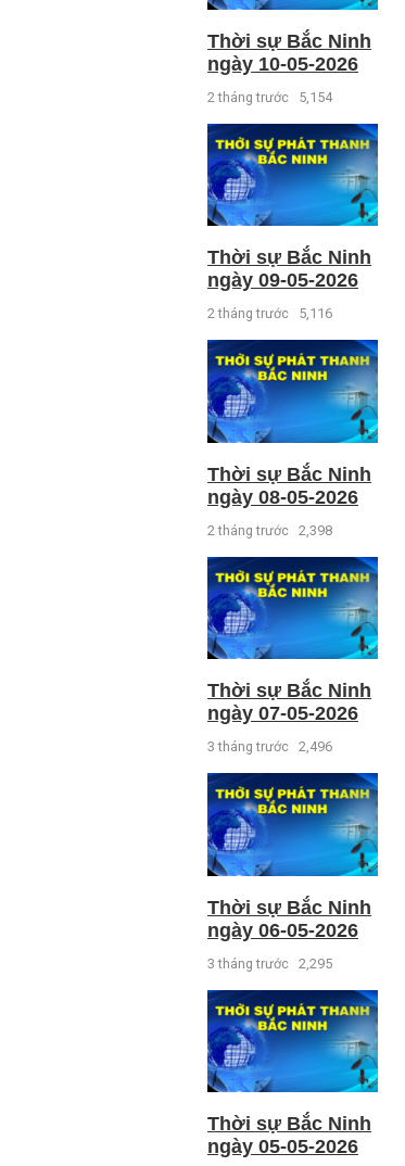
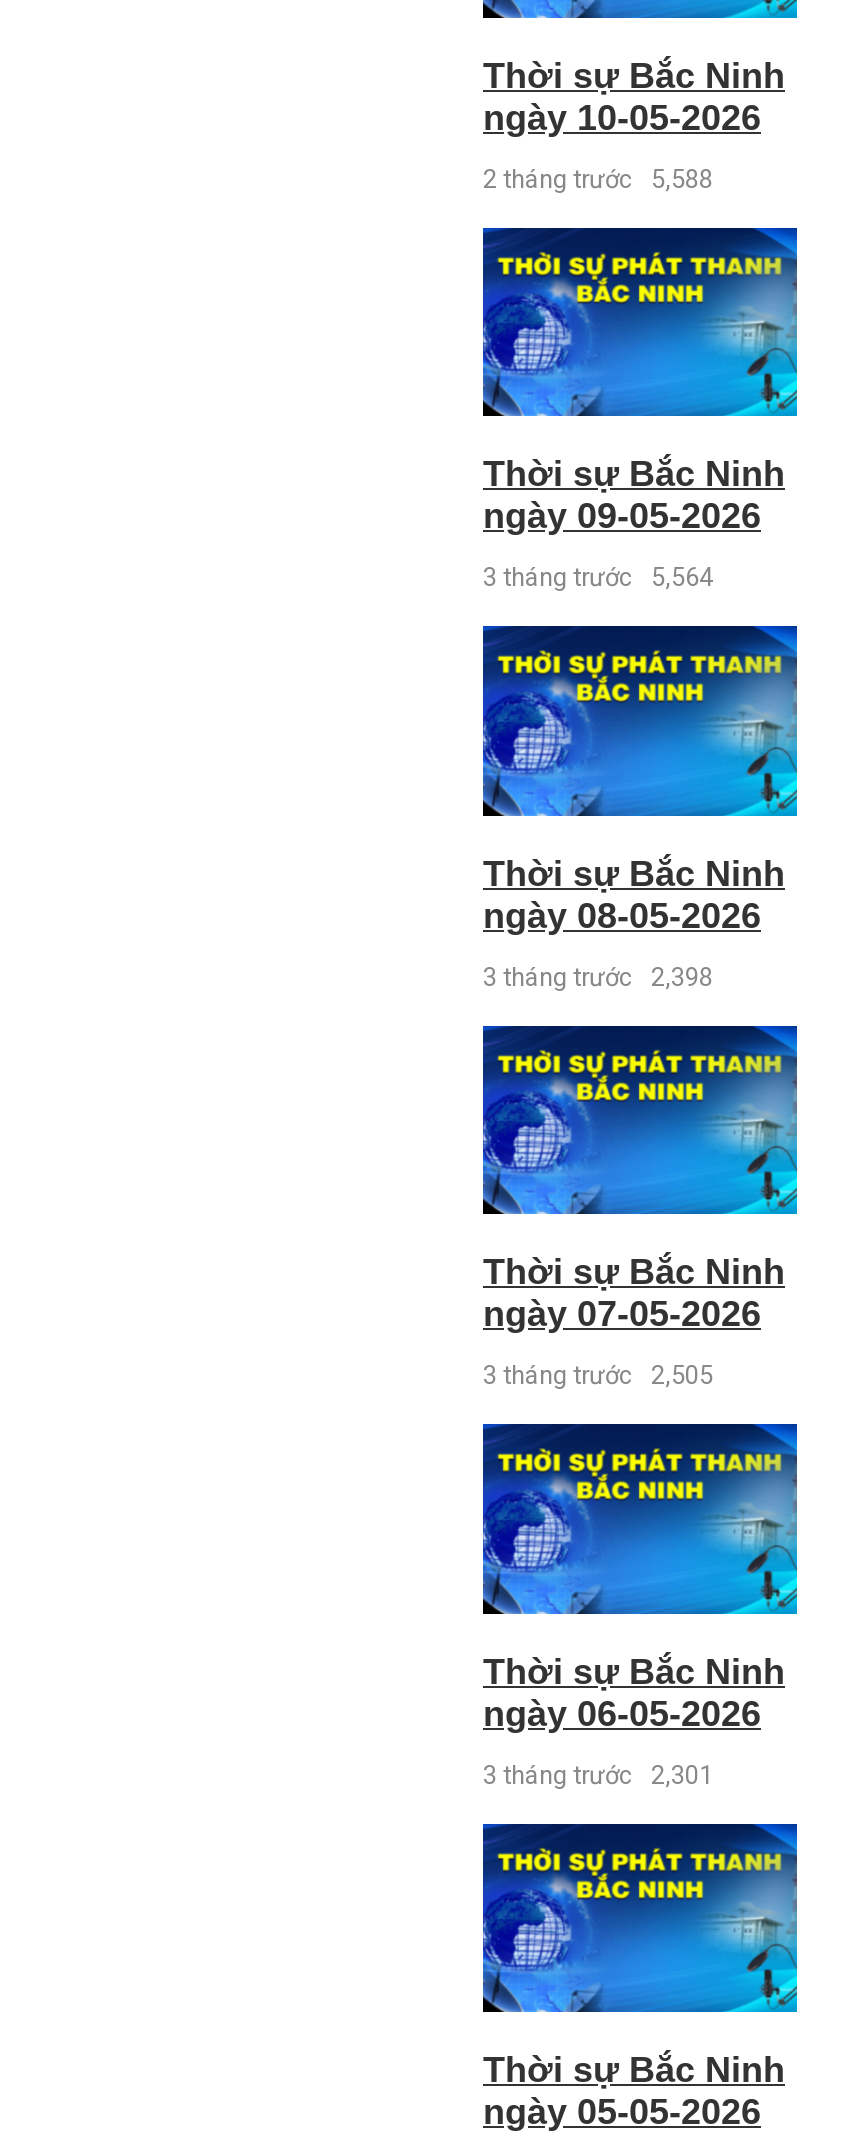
[207,88,332,105] 2 tháng trước 5,154 -> [483,163,713,193] 2 tháng trước 5,588
[207,305,332,321] 2 tháng trước 5,116 -> [483,562,713,592] 3 tháng trước 5,564
[207,522,332,538] 2 tháng trước 2,398 -> [483,961,713,991] 3 tháng trước 2,398
[207,738,332,755] 3 tháng trước 2,496 -> [483,1360,713,1390] 3 tháng trước 2,505
[207,955,332,971] 3 tháng trước 2,295 -> [483,1760,713,1790] 3 tháng trước 2,301

